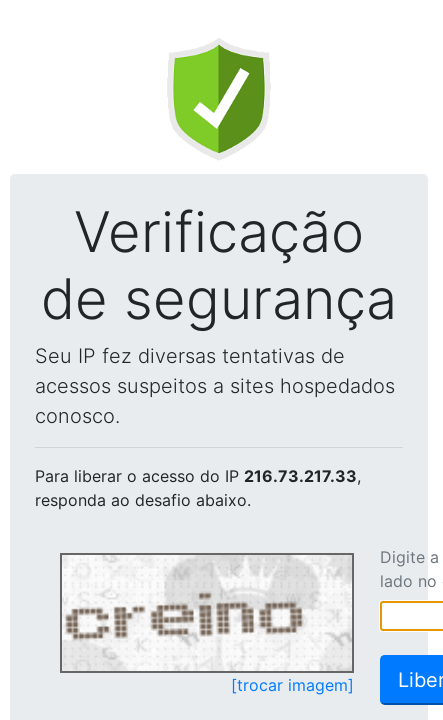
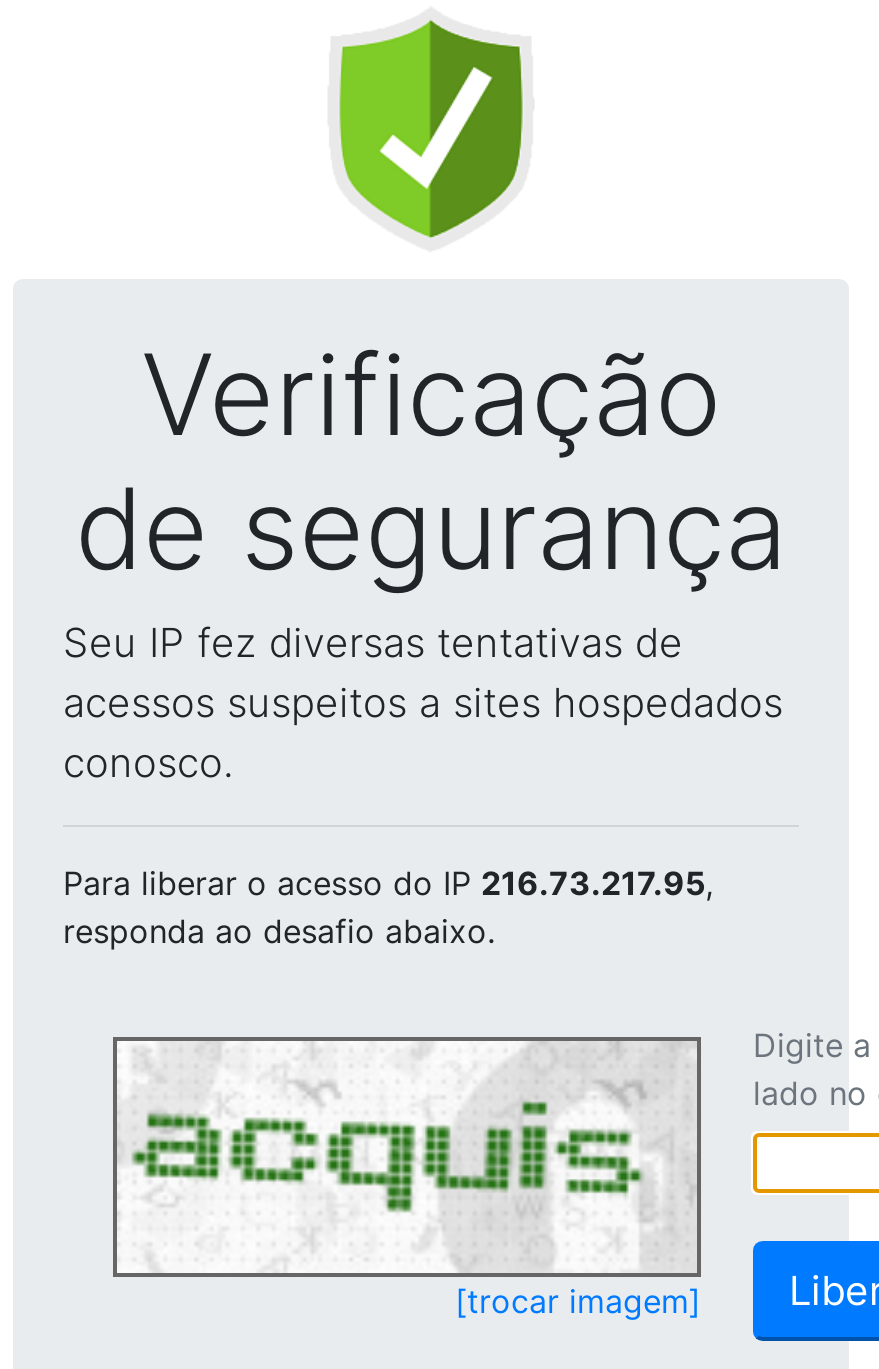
[35,466,361,486] Para liberar o acesso do IP 216.73.217.33, -> [63,863,713,903] Para liberar o acesso do IP 216.73.217.95,
[65,557,350,668] [image] -> [125,1045,691,1269] [image]

